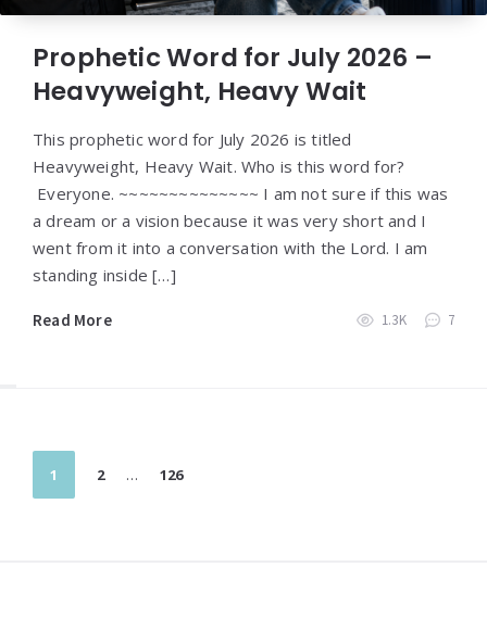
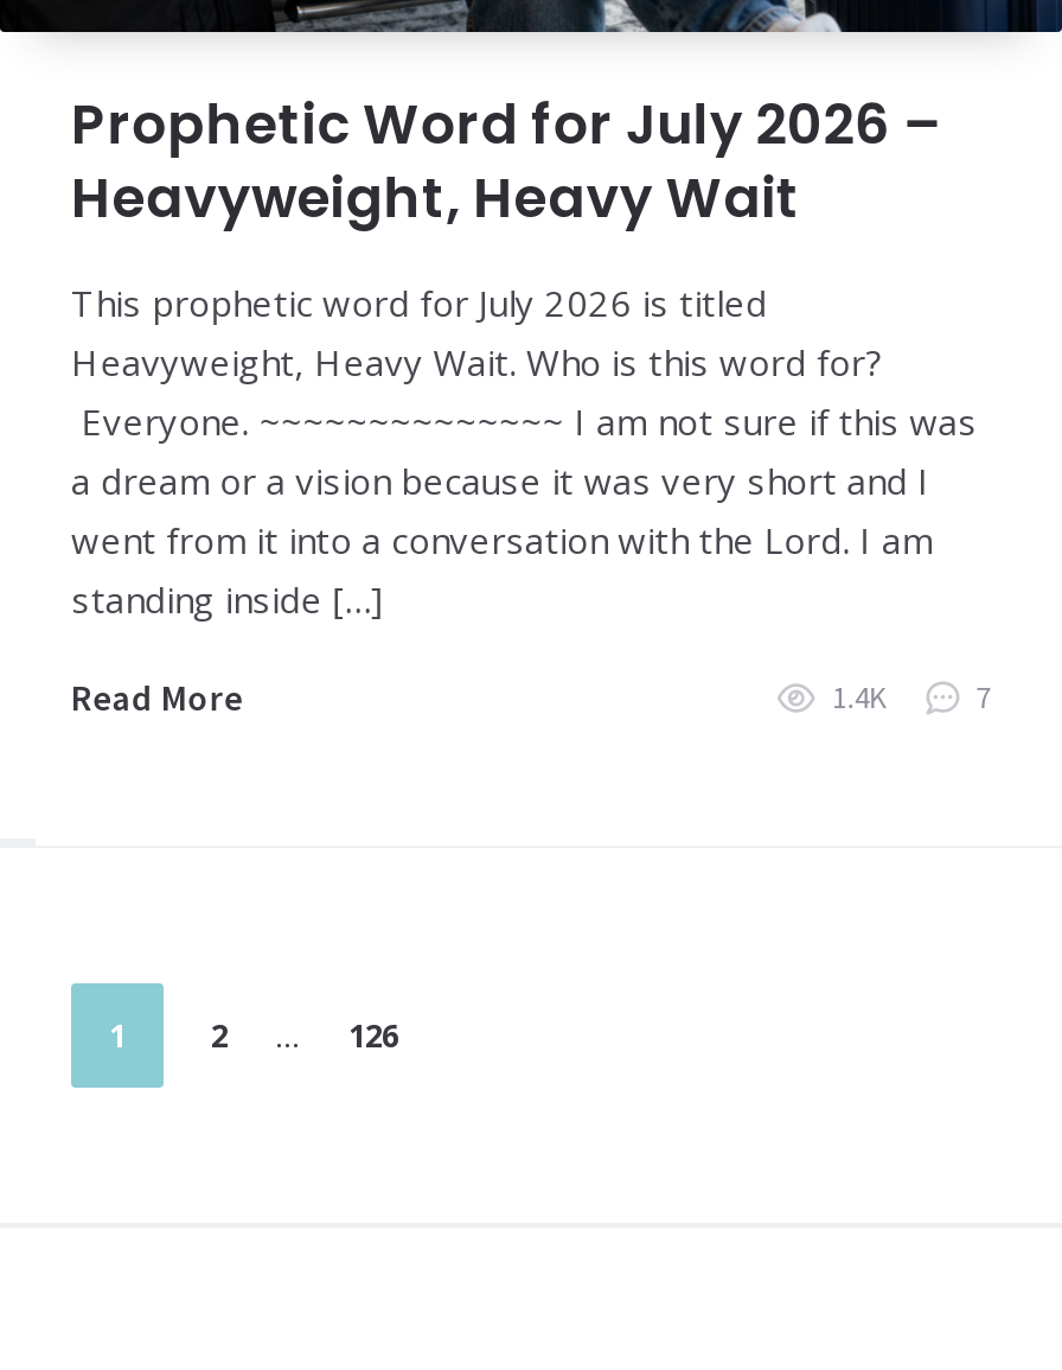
[382,310,406,329] 1.3K -> [832,678,886,718] 1.4K

